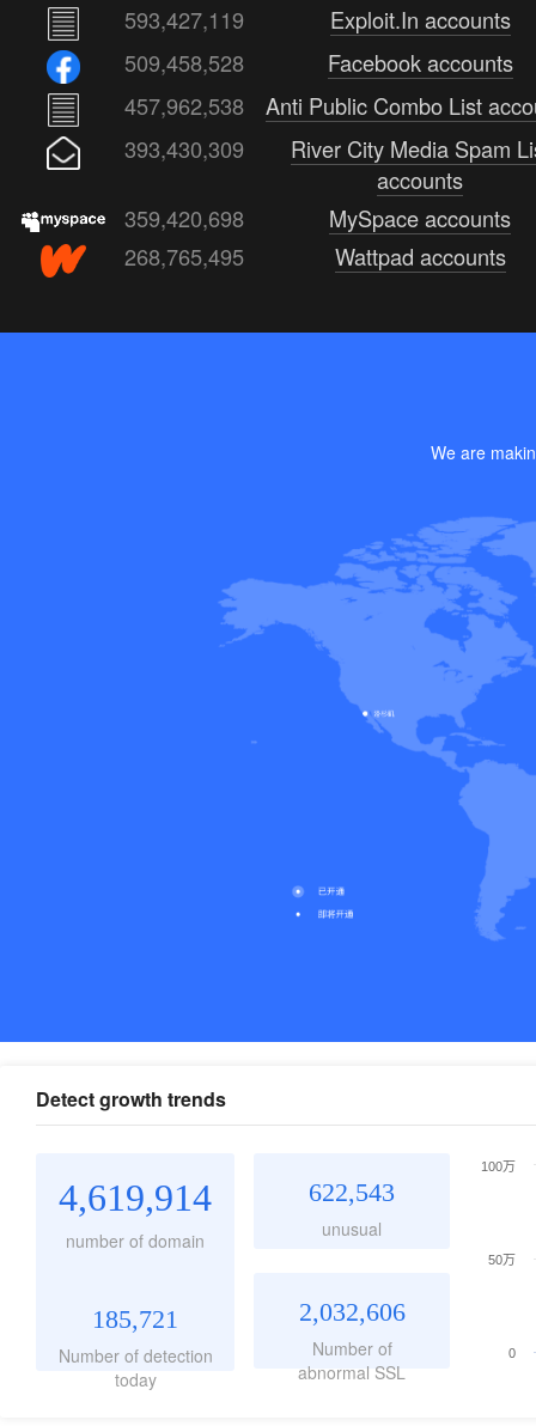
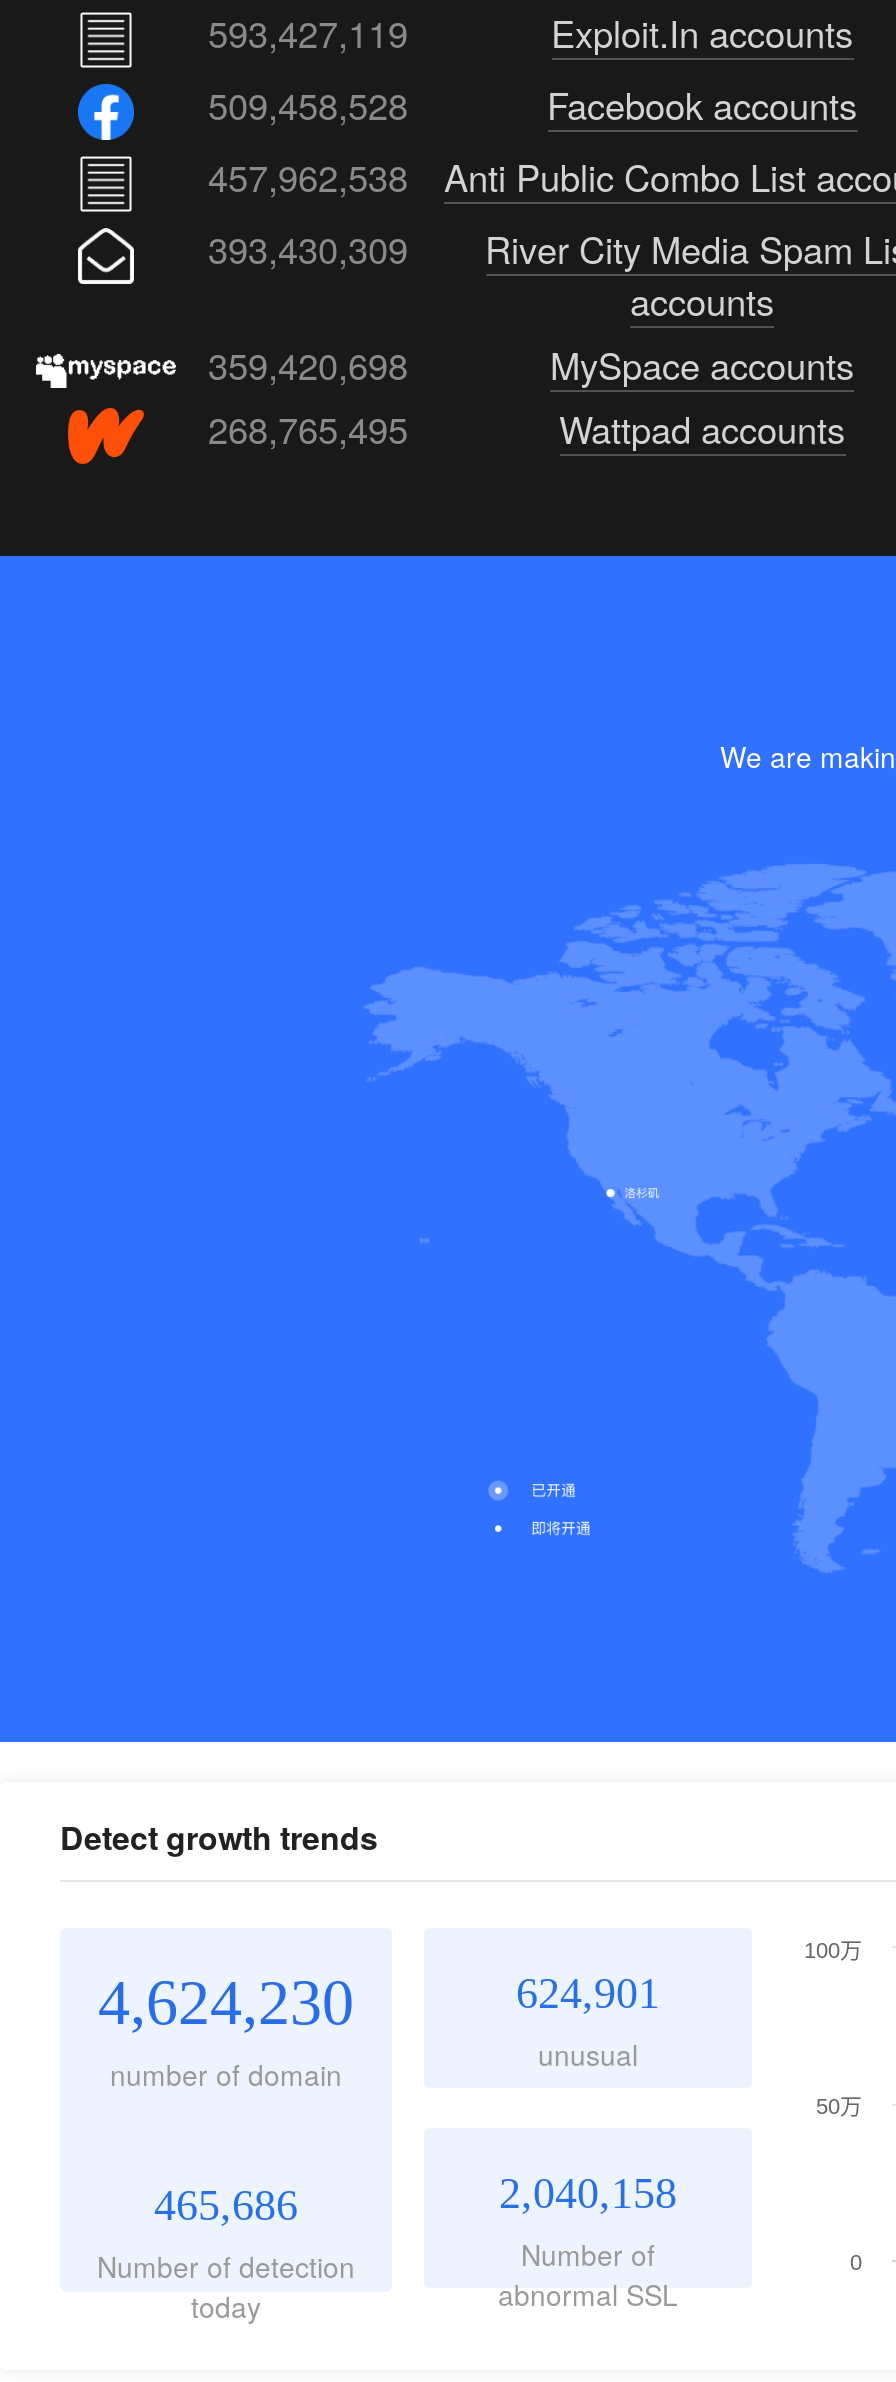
[59,1176,212,1219] 4,619,914 -> [98,1966,354,2038] 4,624,230
[309,1177,395,1207] 622,543 -> [516,1968,660,2018] 624,901
[299,1297,405,1327] 2,032,606 -> [499,2168,677,2218] 2,040,158
[92,1304,178,1334] 185,721 -> [154,2180,298,2230] 465,686

